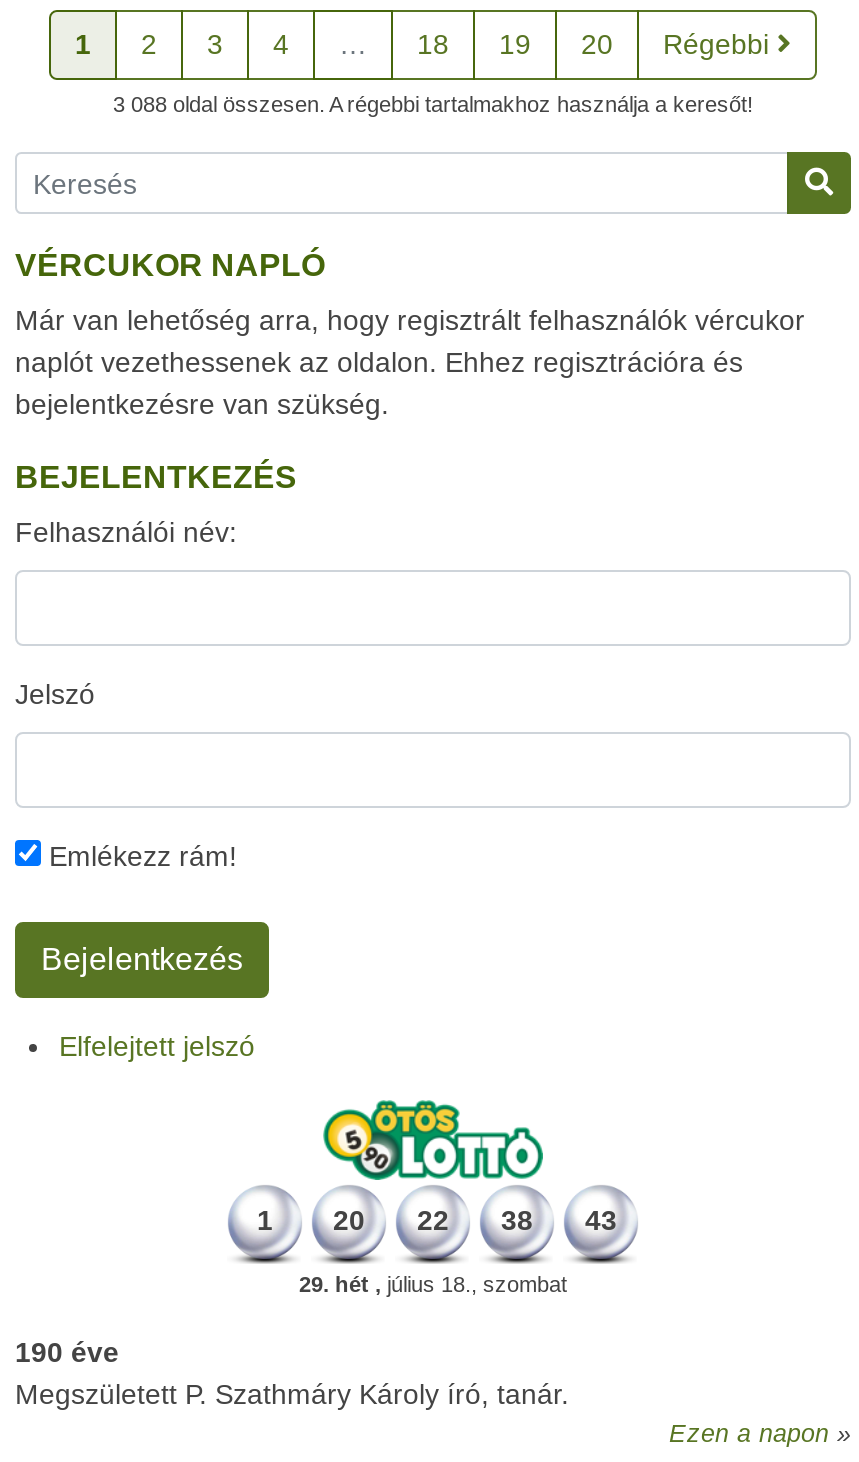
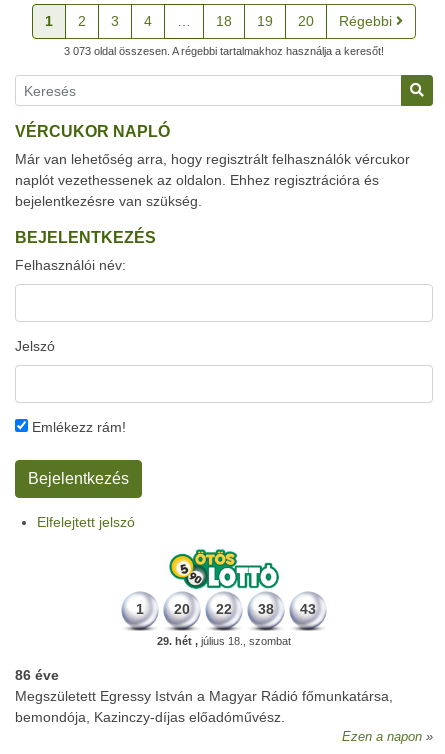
[113,92,753,116] 3 088 oldal összesen. A régebbi tartalmakhoz használja a keresőt! -> [64,45,384,57] 3 073 oldal összesen. A régebbi tartalmakhoz használja a keresőt!
[15,1336,569,1410] 190 éve | Megszületett P. Szathmáry Károly író, tanár. -> [15,667,393,725] 86 éve | Megszületett Egressy István a Magyar Rádió főmunkatársa, | bemondója, Kazinczy-díjas előadóművész.

